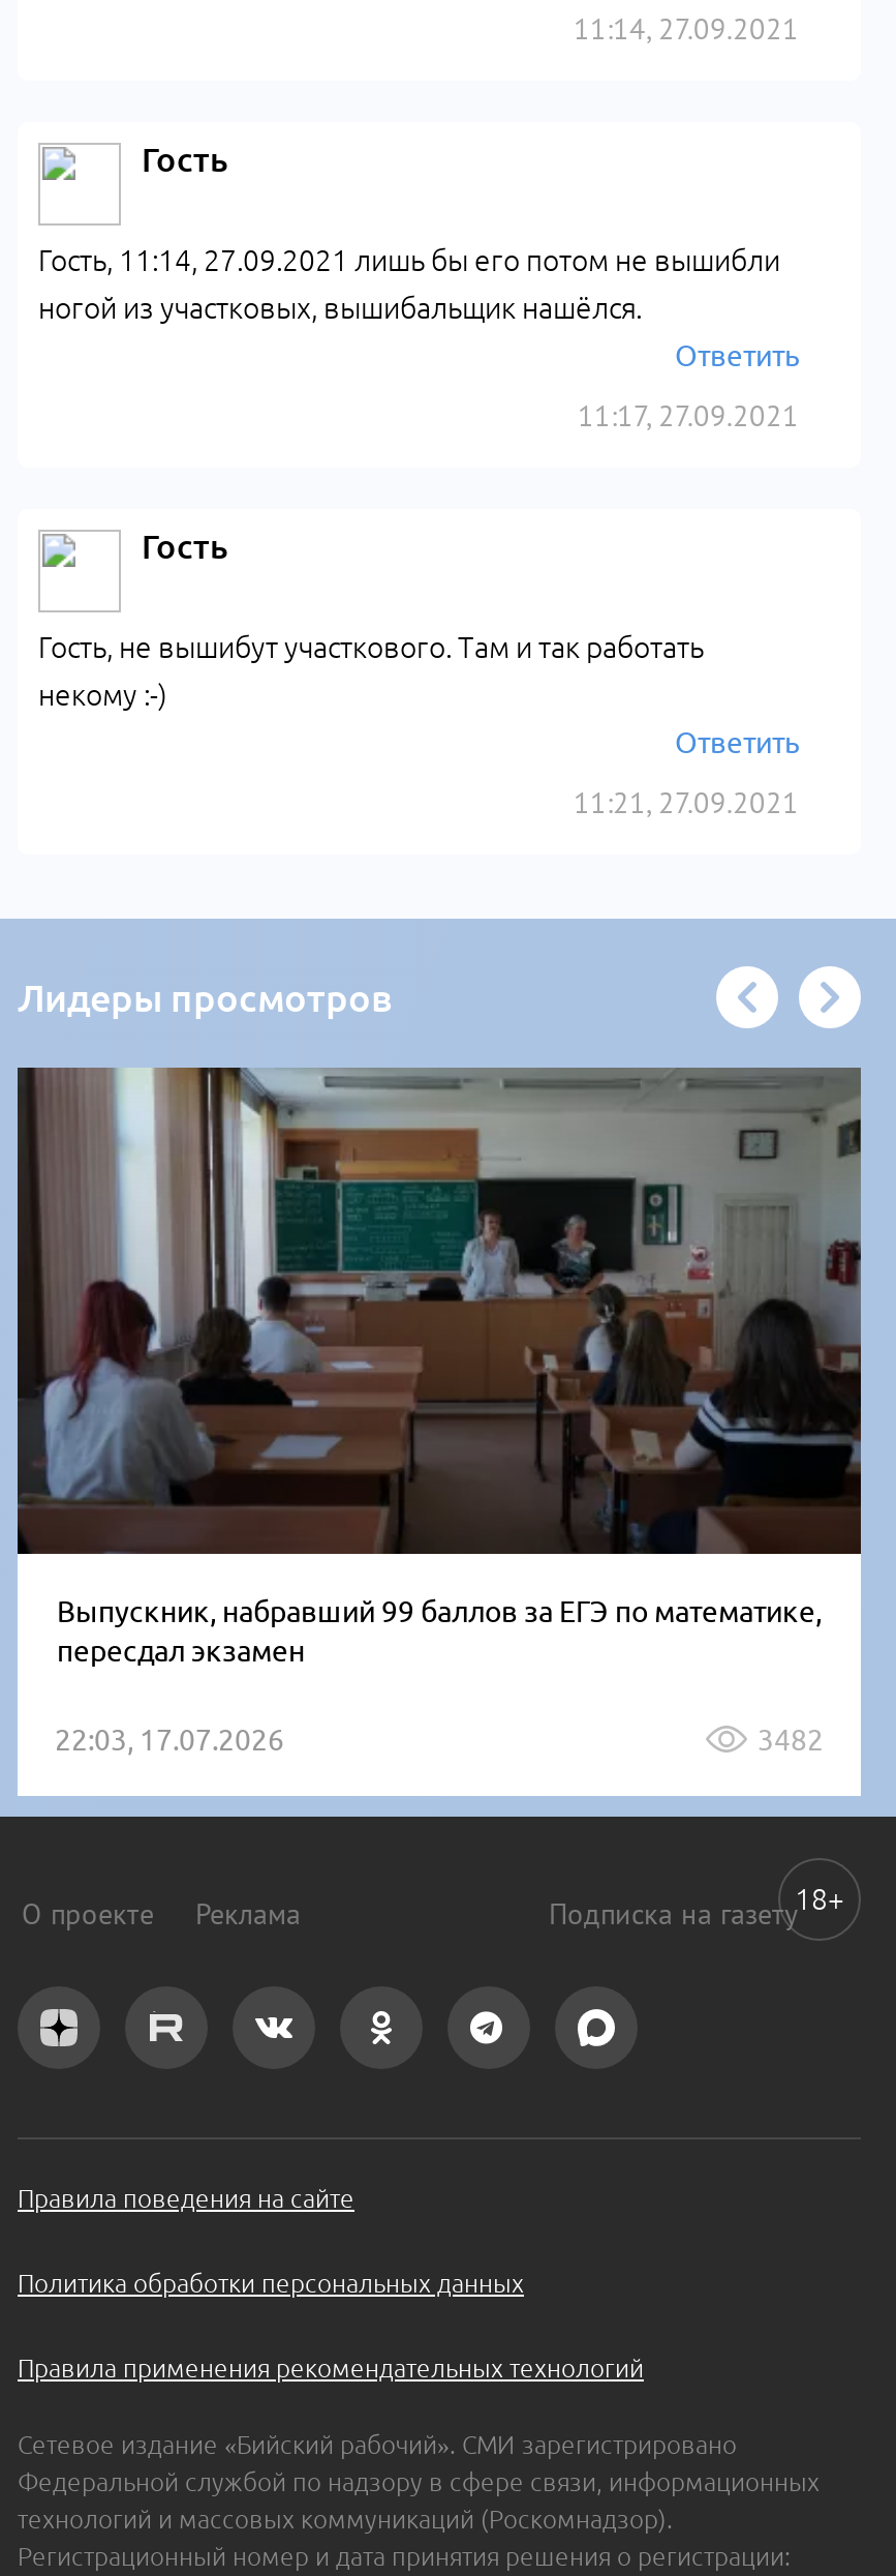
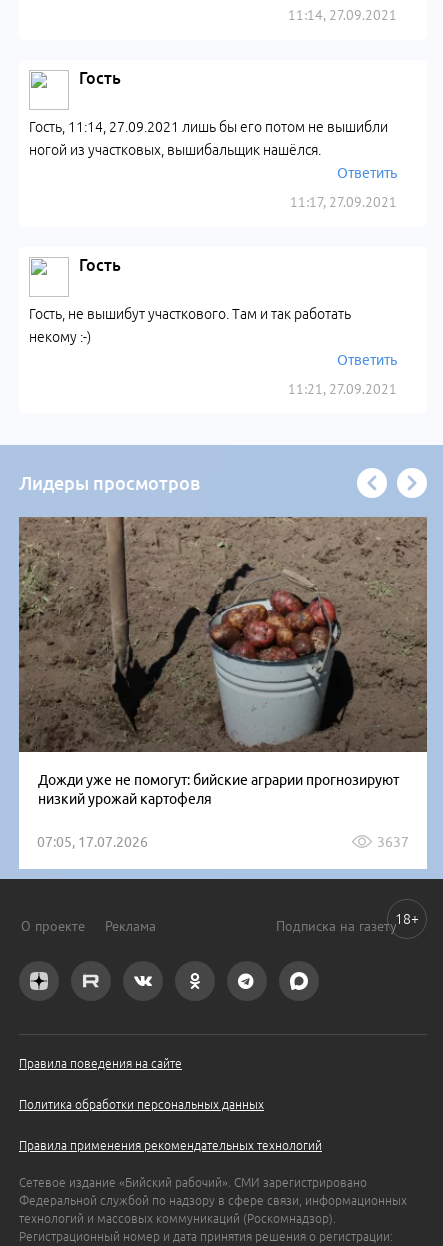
[18,1068,863,1667] [image] | Выпускник, набравший 99 баллов за ЕГЭ по математике, | пересдал экзамен -> [19,516,428,807] [image] | Дожди уже не помогут: бийские аграрии прогнозируют | низкий урожай картофеля
[55,1723,824,1756] 22:03, 17.07.2026 | 3482 -> [37,834,409,850] 07:05, 17.07.2026 | 3637

